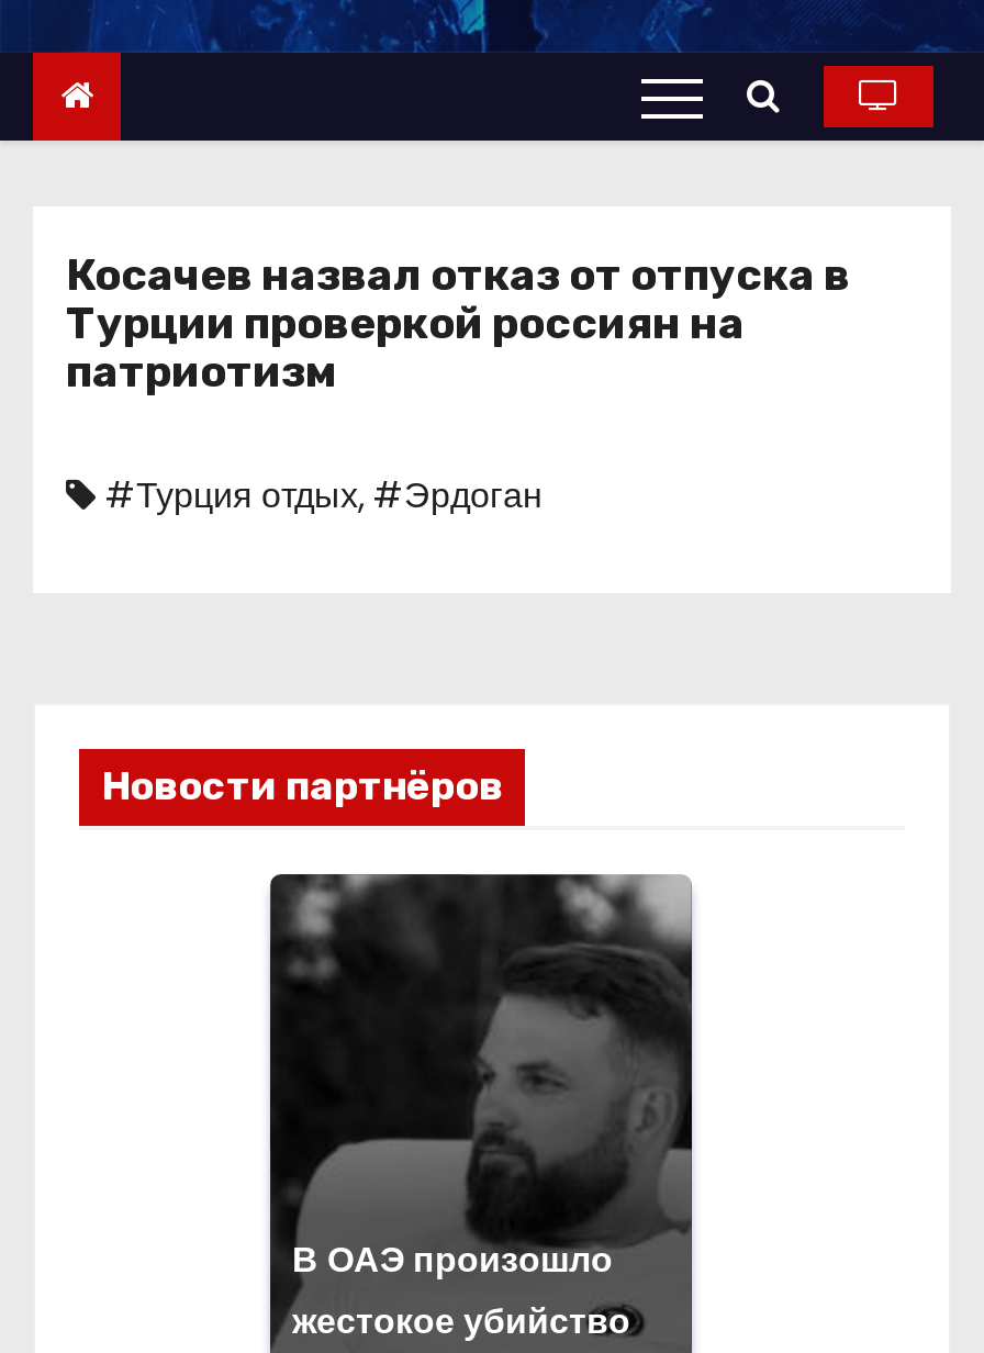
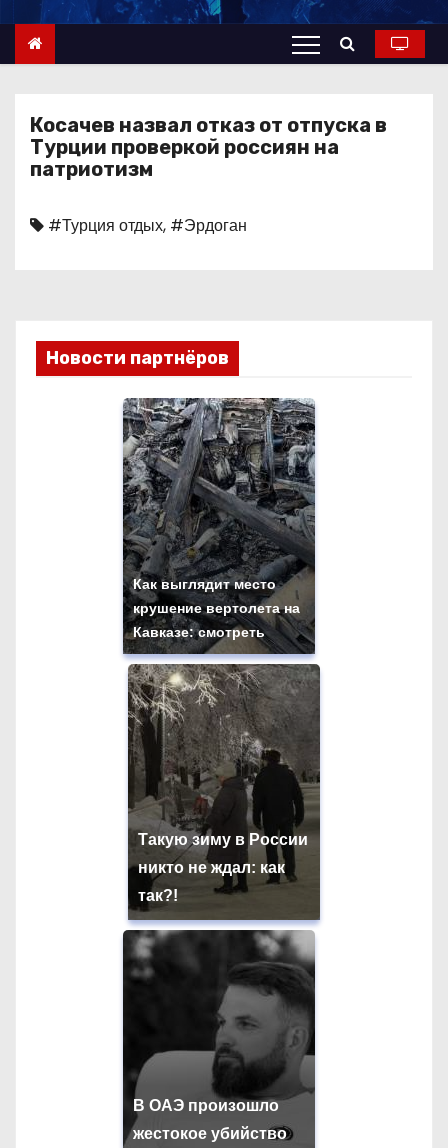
none -> [123,398,316,640] [image] | Как выглядит место | крушение вертолета на | Кавказе: смотреть
none -> [123,624,322,904] [image] | Такую зиму в России | никто не ждал: как | так?!
none -> [123,856,322,926] [image]

